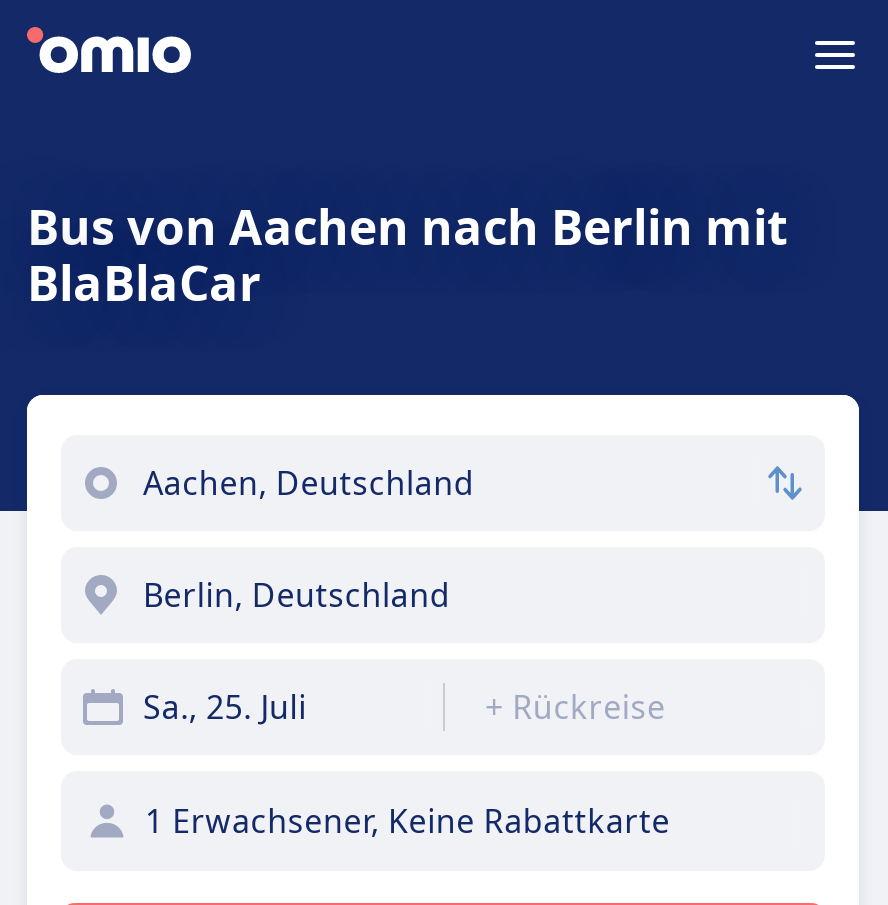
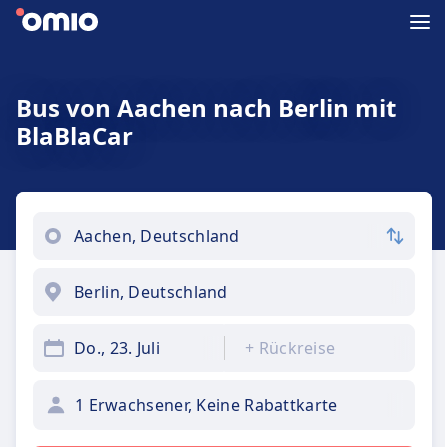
[143,685,307,729] Sa., 25. Juli -> [74,337,160,359] Do., 23. Juli

